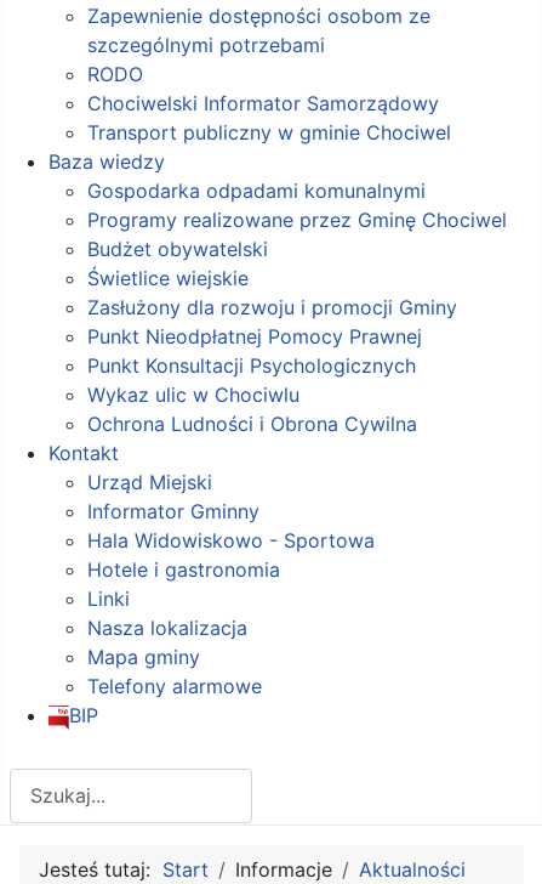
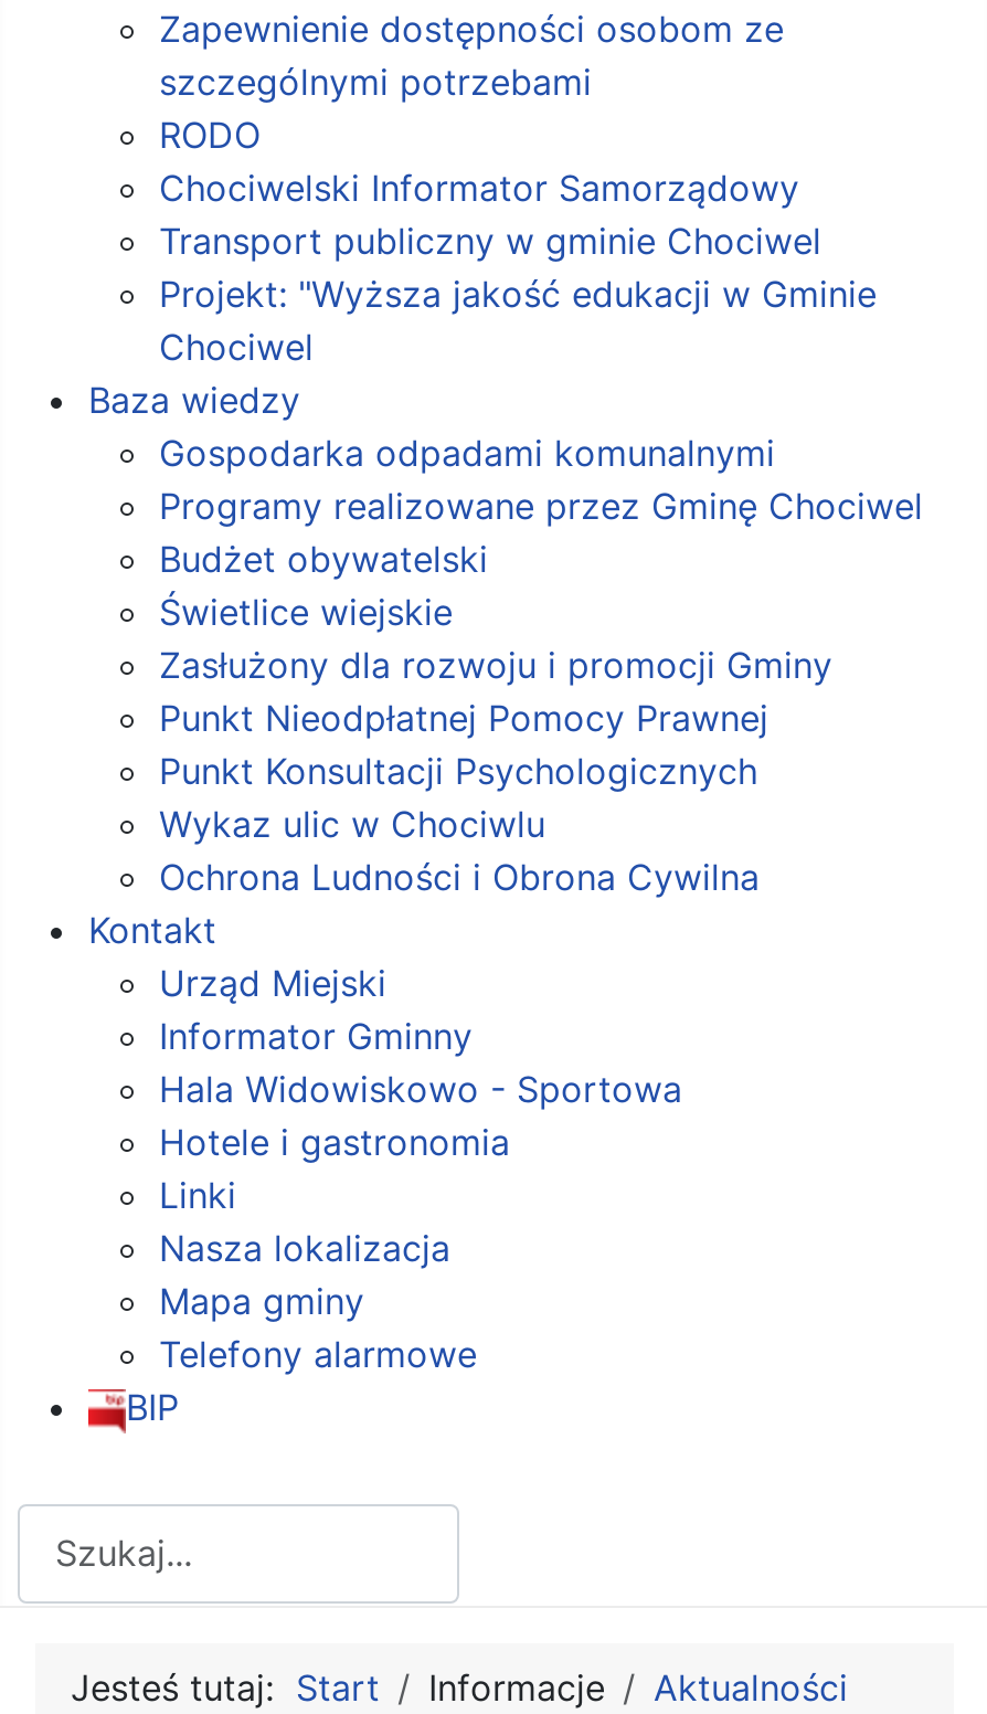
none -> [159,271,877,369] Projekt: "Wyższa jakość edukacji w Gminie | Chociwel

